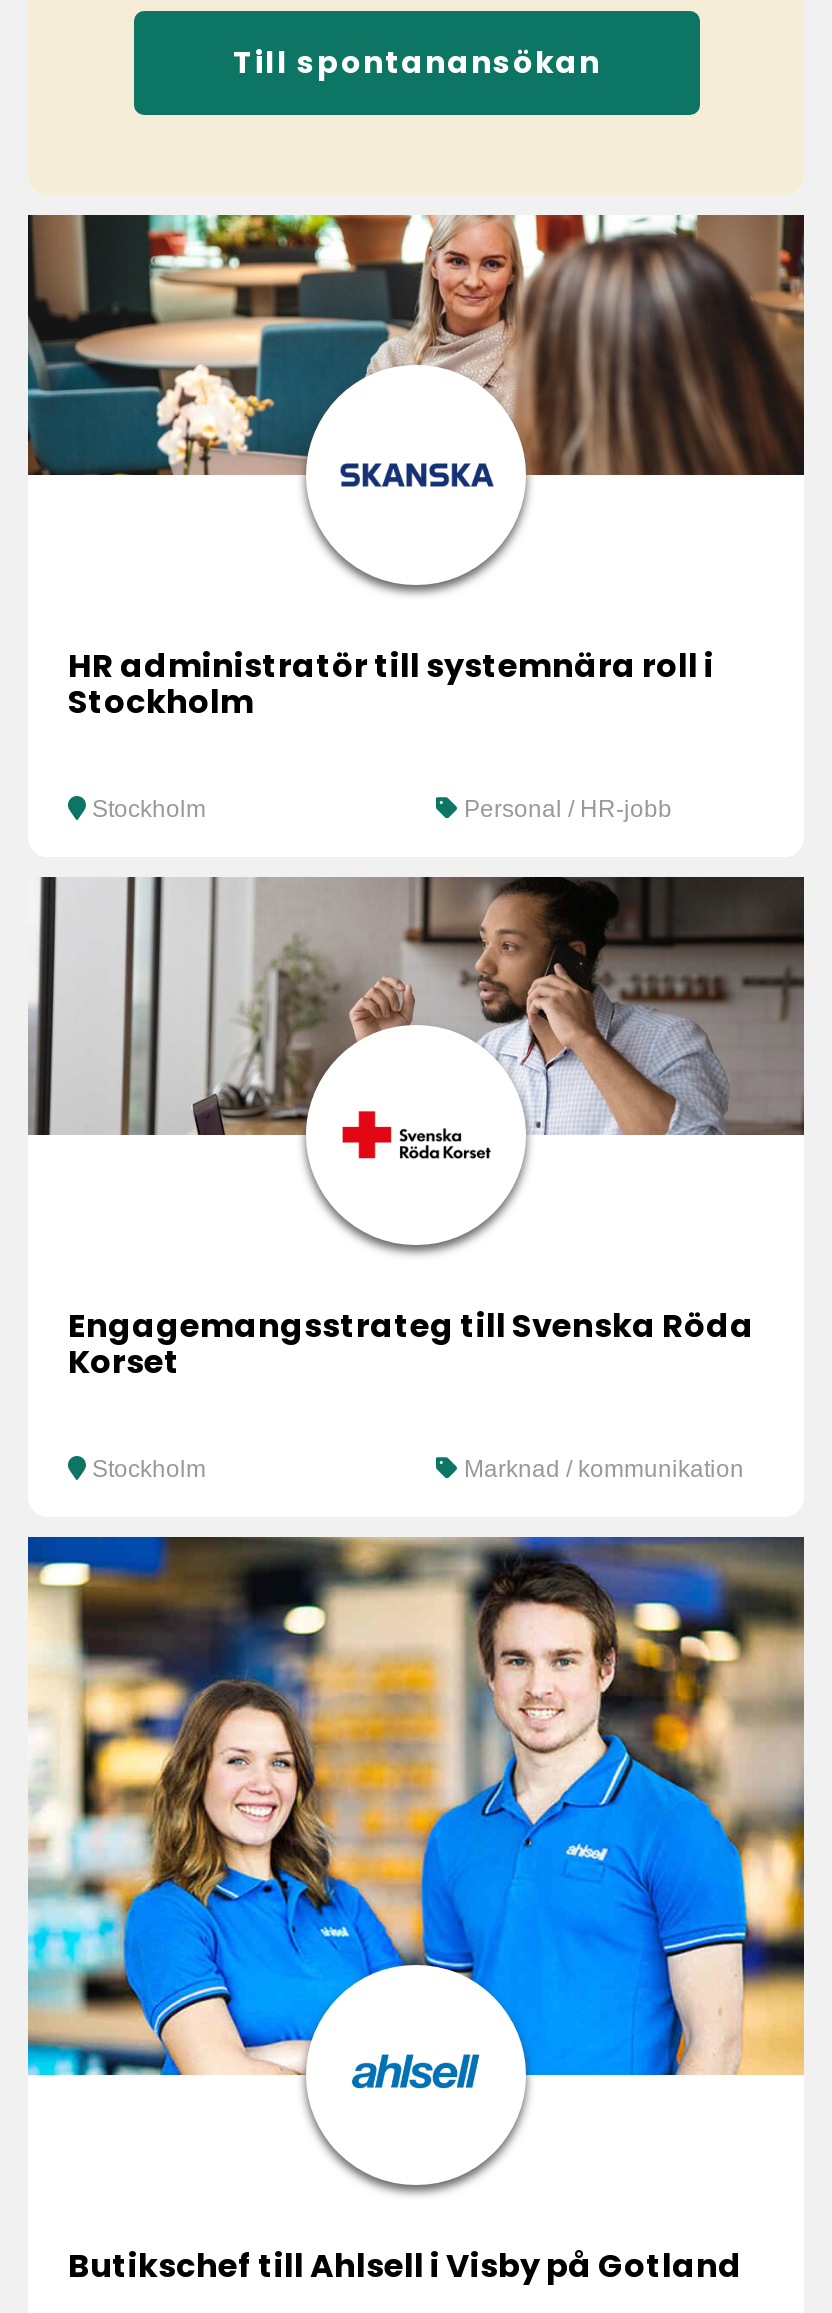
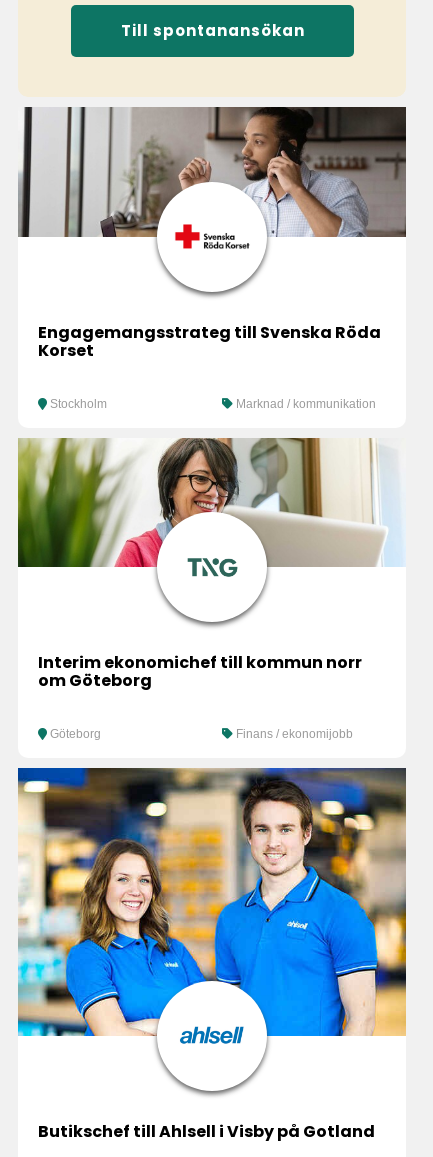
[26,213,804,499] [image] -> none
[68,643,714,823] HR administratör till systemnära roll i | Stockholm | Stockholm | Personal / HR-jobb -> none
moved [188,875,806,1139] -> [98,107,407,239]: [image]
moved [68,1303,754,1483] -> [38,321,381,411]: Engagemangsstrateg till Svenska Röda | Korset | Stockholm | Marknad / kommunikation
none -> [17,437,406,579] [image]
none -> [38,651,362,741] Interim ekonomichef till kommun norr | om Göteborg | Göteborg | Finans / ekonomijobb

